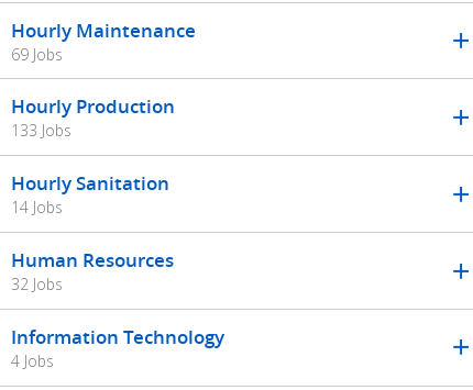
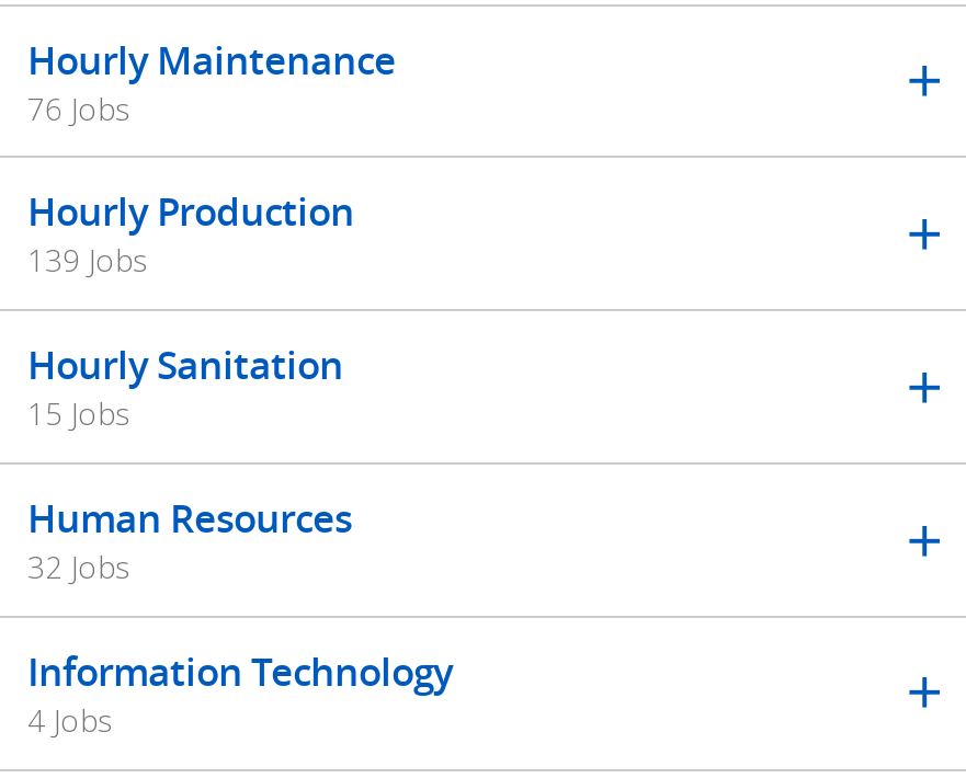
[11,43,63,64] 69 Jobs -> [27,87,130,128] 76 Jobs
[11,120,71,141] 133 Jobs -> [27,240,148,281] 139 Jobs
[11,197,63,218] 14 Jobs -> [27,393,130,435] 15 Jobs

